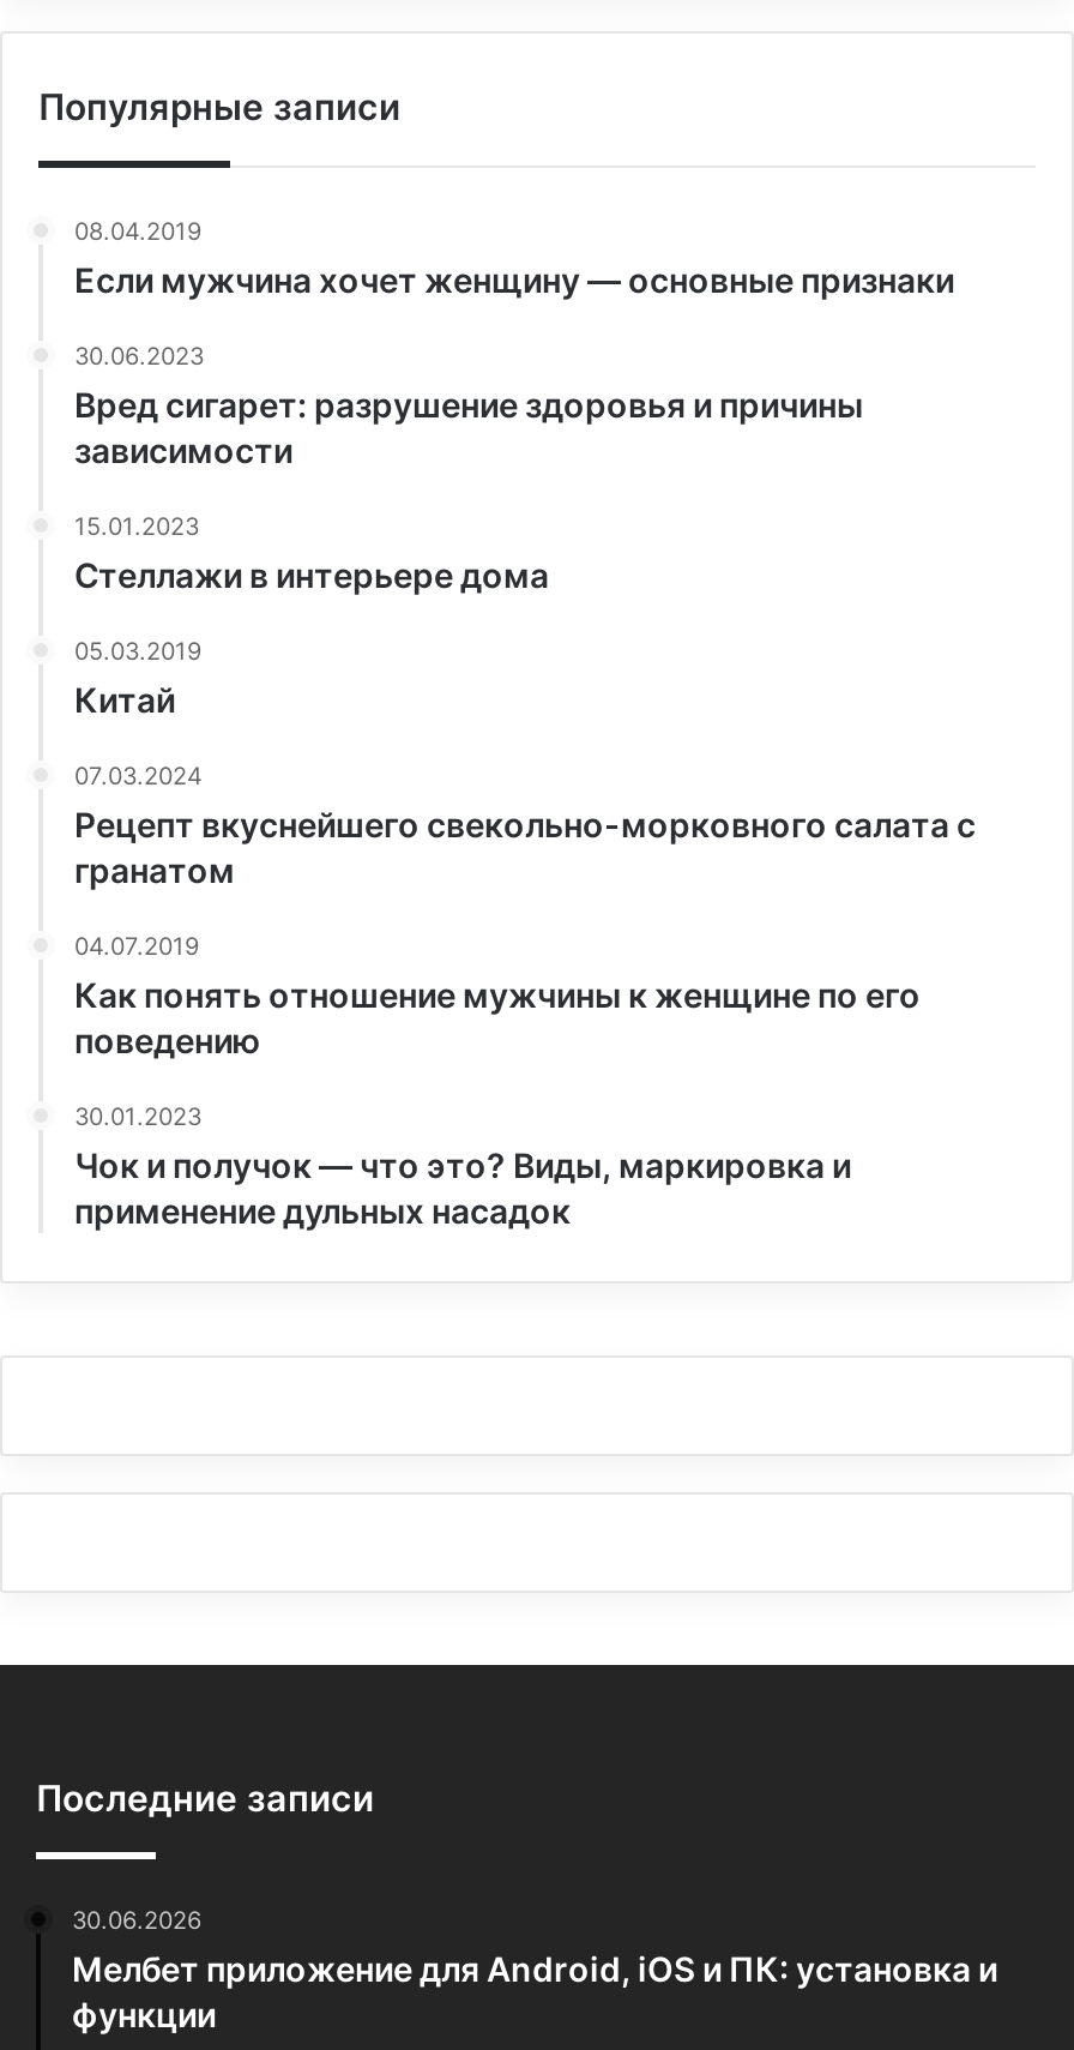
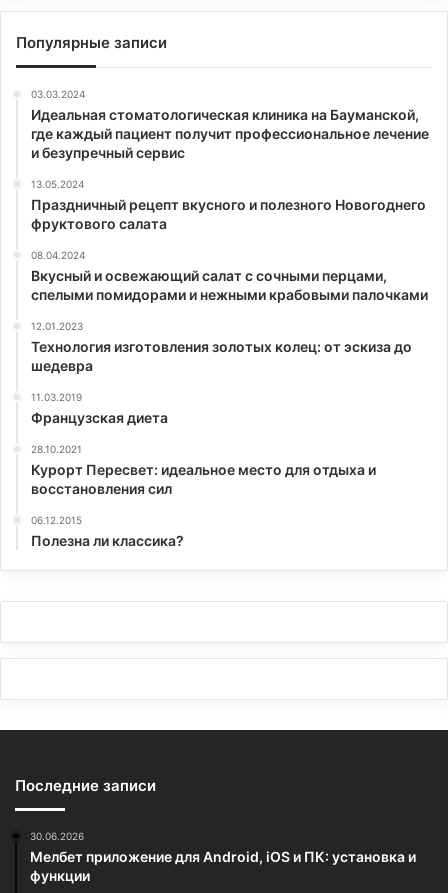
[74,217,954,301] 08.04.2019 | Если мужчина хочет женщину — основные признаки -> [31,88,429,161] 03.03.2024 | Идеальная стоматологическая клиника на Бауманской, | где каждый пациент получит профессиональное лечение | и безупречный сервис
[74,341,863,471] 30.06.2023 | Вред сигарет: разрушение здоровья и причины | зависимости -> [31,178,426,232] 13.05.2024 | Праздничный рецепт вкусного и полезного Новогоднего | фруктового салата
[74,512,549,596] 15.01.2023 | Стеллажи в интерьере дома -> [31,249,428,303] 08.04.2024 | Вкусный и освежающий салат с сочными перцами, | спелыми помидорами и нежными крабовыми палочками
[74,636,201,720] 05.03.2019 | Китай -> [31,320,412,374] 12.01.2023 | Технология изготовления золотых колец: от эскиза до | шедевра
[74,761,976,891] 07.03.2024 | Рецепт вкуснейшего свекольно-морковного салата с | гранатом -> [31,391,168,426] 11.03.2019 | Французская диета
[74,932,921,1061] 04.07.2019 | Как понять отношение мужчины к женщине по его | поведению -> [31,443,376,497] 28.10.2021 | Курорт Пересвет: идеальное место для отдыха и | восстановления сил
[74,1102,851,1231] 30.01.2023 | Чок и получок — что это? Виды, маркировка и | применение дульных насадок -> [31,514,184,549] 06.12.2015 | Полезна ли классика?

